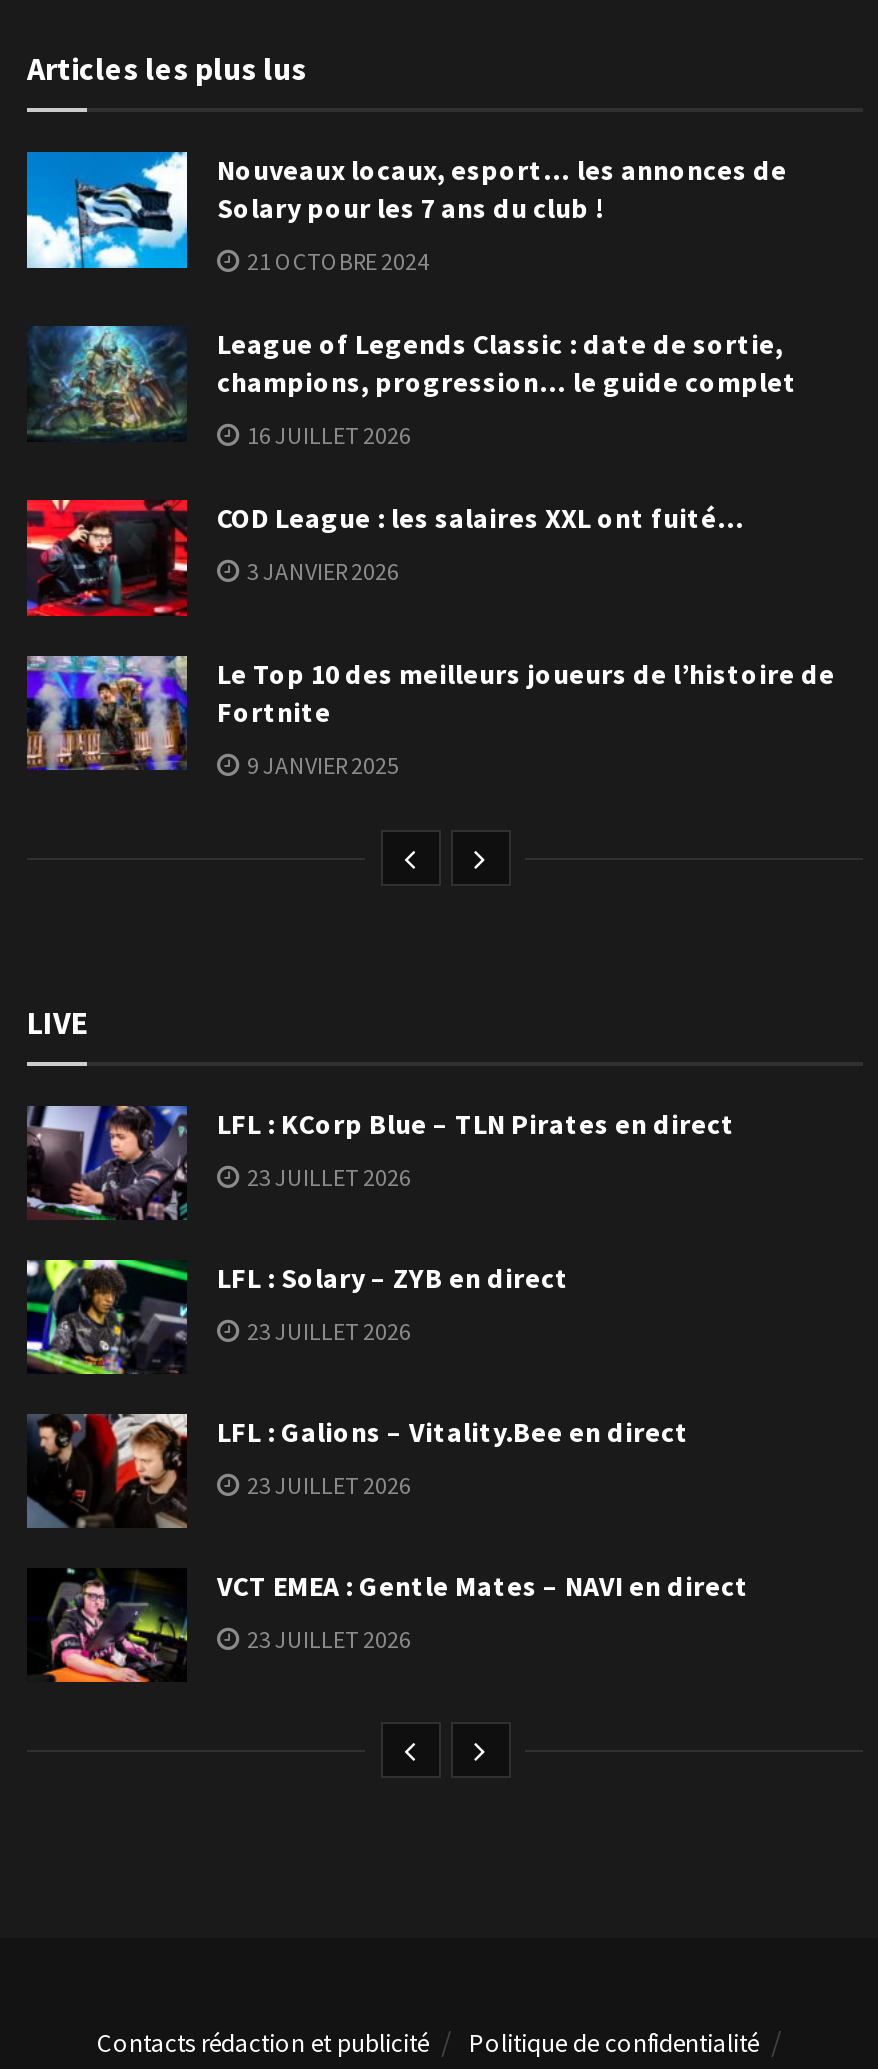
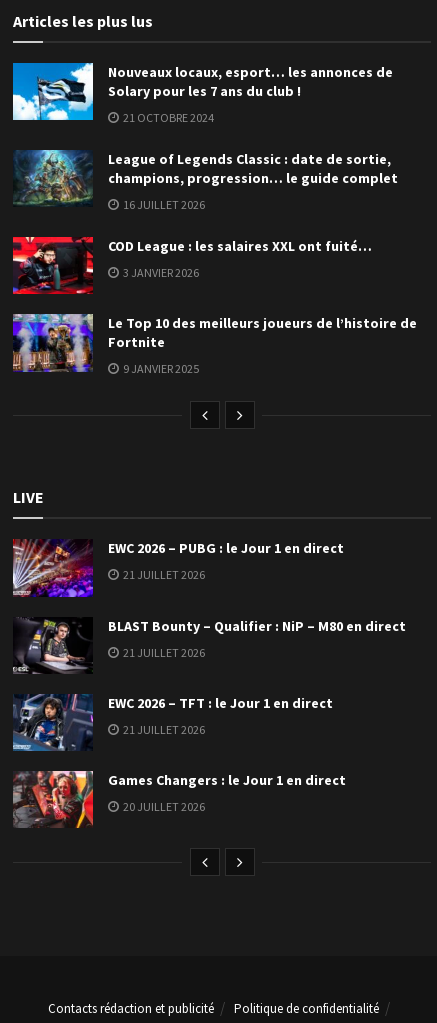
[25,1104,735,1222] [image] | LFL : KCorp Blue – TLN Pirates en direct -> [12,539,344,598] [image] | EWC 2026 – PUBG : le Jour 1 en direct
[243,1161,411,1191] 23 JUILLET 2026 -> [121,567,205,582] 21 JUILLET 2026
[25,1258,569,1376] [image] | LFL : Solary – ZYB en direct -> [12,617,406,675] [image] | BLAST Bounty – Qualifier : NiP – M80 en direct
[243,1315,411,1345] 23 JUILLET 2026 -> [121,645,205,660] 21 JUILLET 2026
[27,1412,689,1530] [image] | LFL : Galions – Vitality.Bee en direct -> [12,694,333,752] [image] | EWC 2026 – TFT : le Jour 1 en direct
[243,1470,411,1500] 23 JUILLET 2026 -> [121,722,205,737] 21 JUILLET 2026
[27,1568,749,1684] [image] | VCT EMEA : Gentle Mates – NAVI en direct -> [12,770,346,829] [image] | Games Changers : le Jour 1 en direct
[243,1624,411,1654] 23 JUILLET 2026 -> [121,799,205,814] 20 JUILLET 2026

